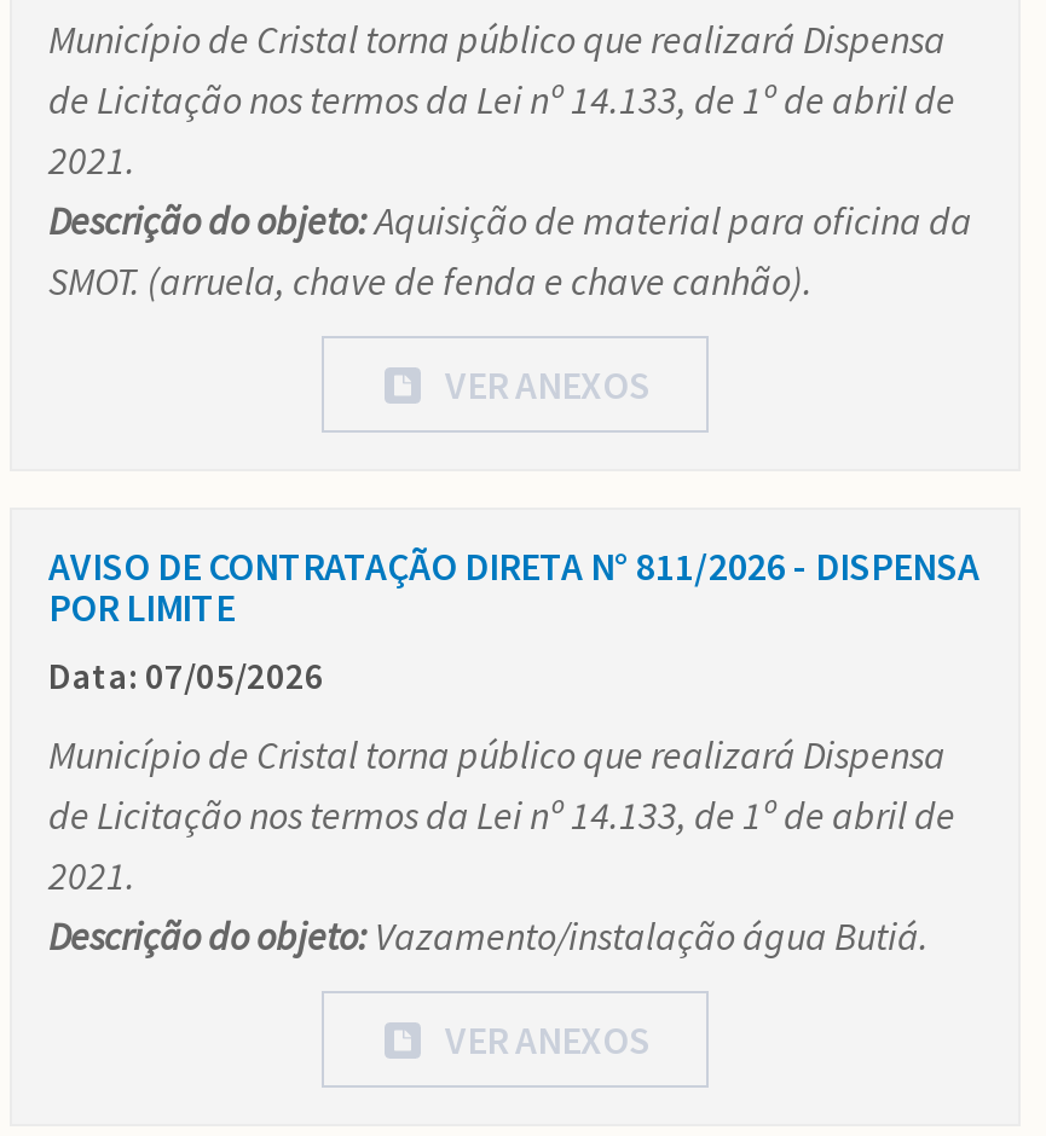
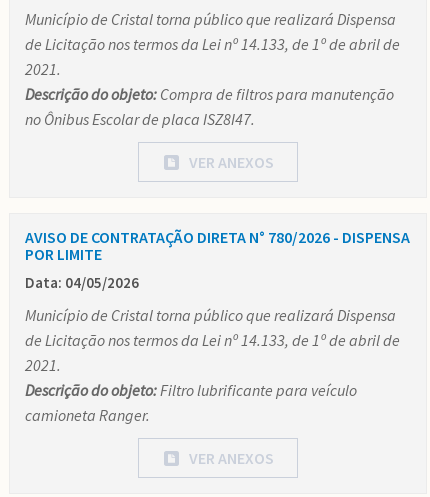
[48,195,972,304] Descrição do objeto:Aquisição de material para oficina da | SMOT. (arruela, chave de fenda e chave canhão). -> [25,84,394,129] Descrição do objeto:Compra de filtros para manutenção | no Ônibus Escolar de placa ISZ8I47.
[48,540,979,589] AVISO DE CONTRATAÇÃO DIRETA N° 811/2026 - DISPENSA -> [25,227,410,247] AVISO DE CONTRATAÇÃO DIRETA N° 780/2026 - DISPENSA
[48,652,324,698] Data: 07/05/2026 -> [25,273,139,292] Data: 04/05/2026
[48,910,929,959] Descrição do objeto: Vazamento/instalação água Butiá. -> [25,380,357,425] Descrição do objeto: Filtro lubrificante para veículo | camioneta Ranger.

